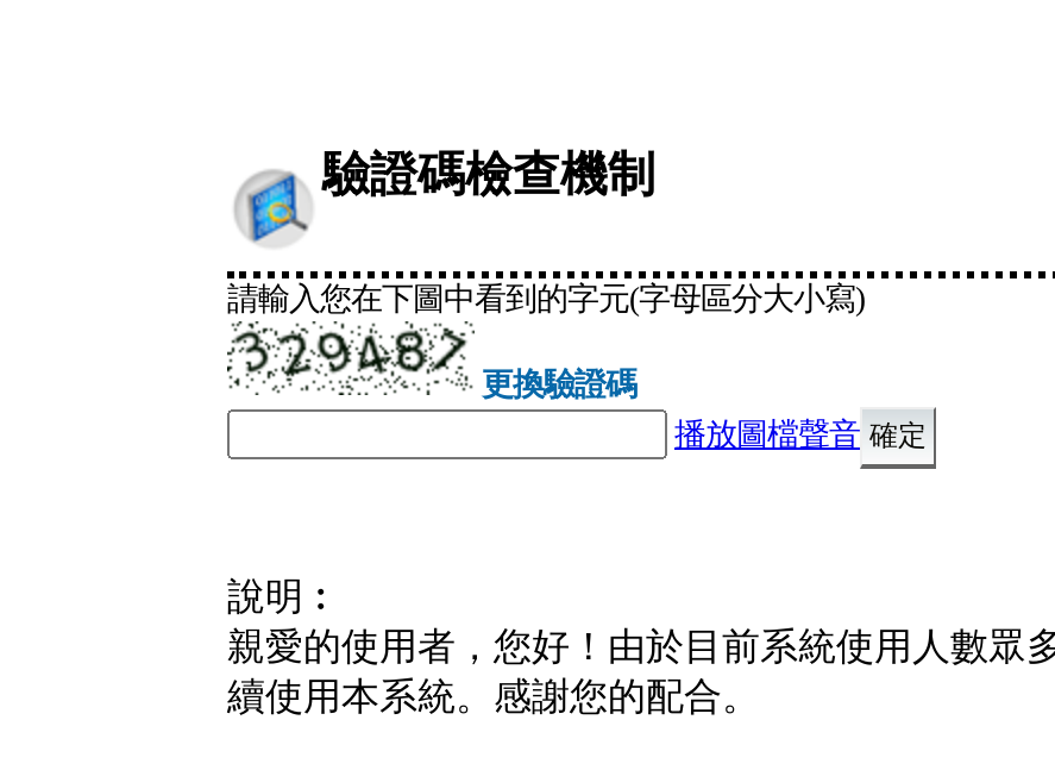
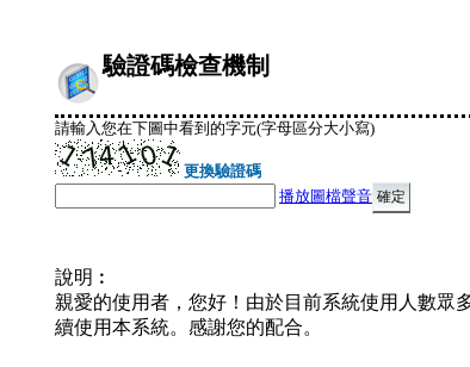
[225,321,475,397] [image] -> [55,139,181,178] [image]

